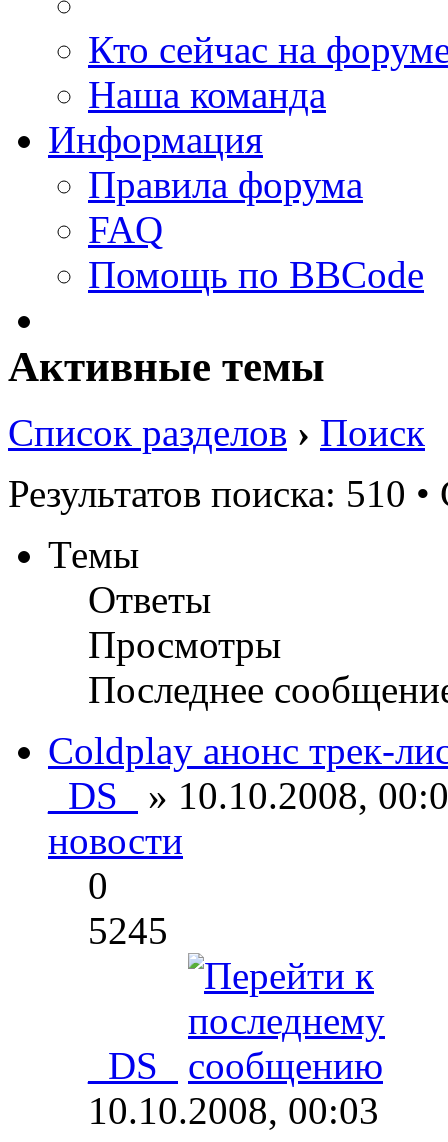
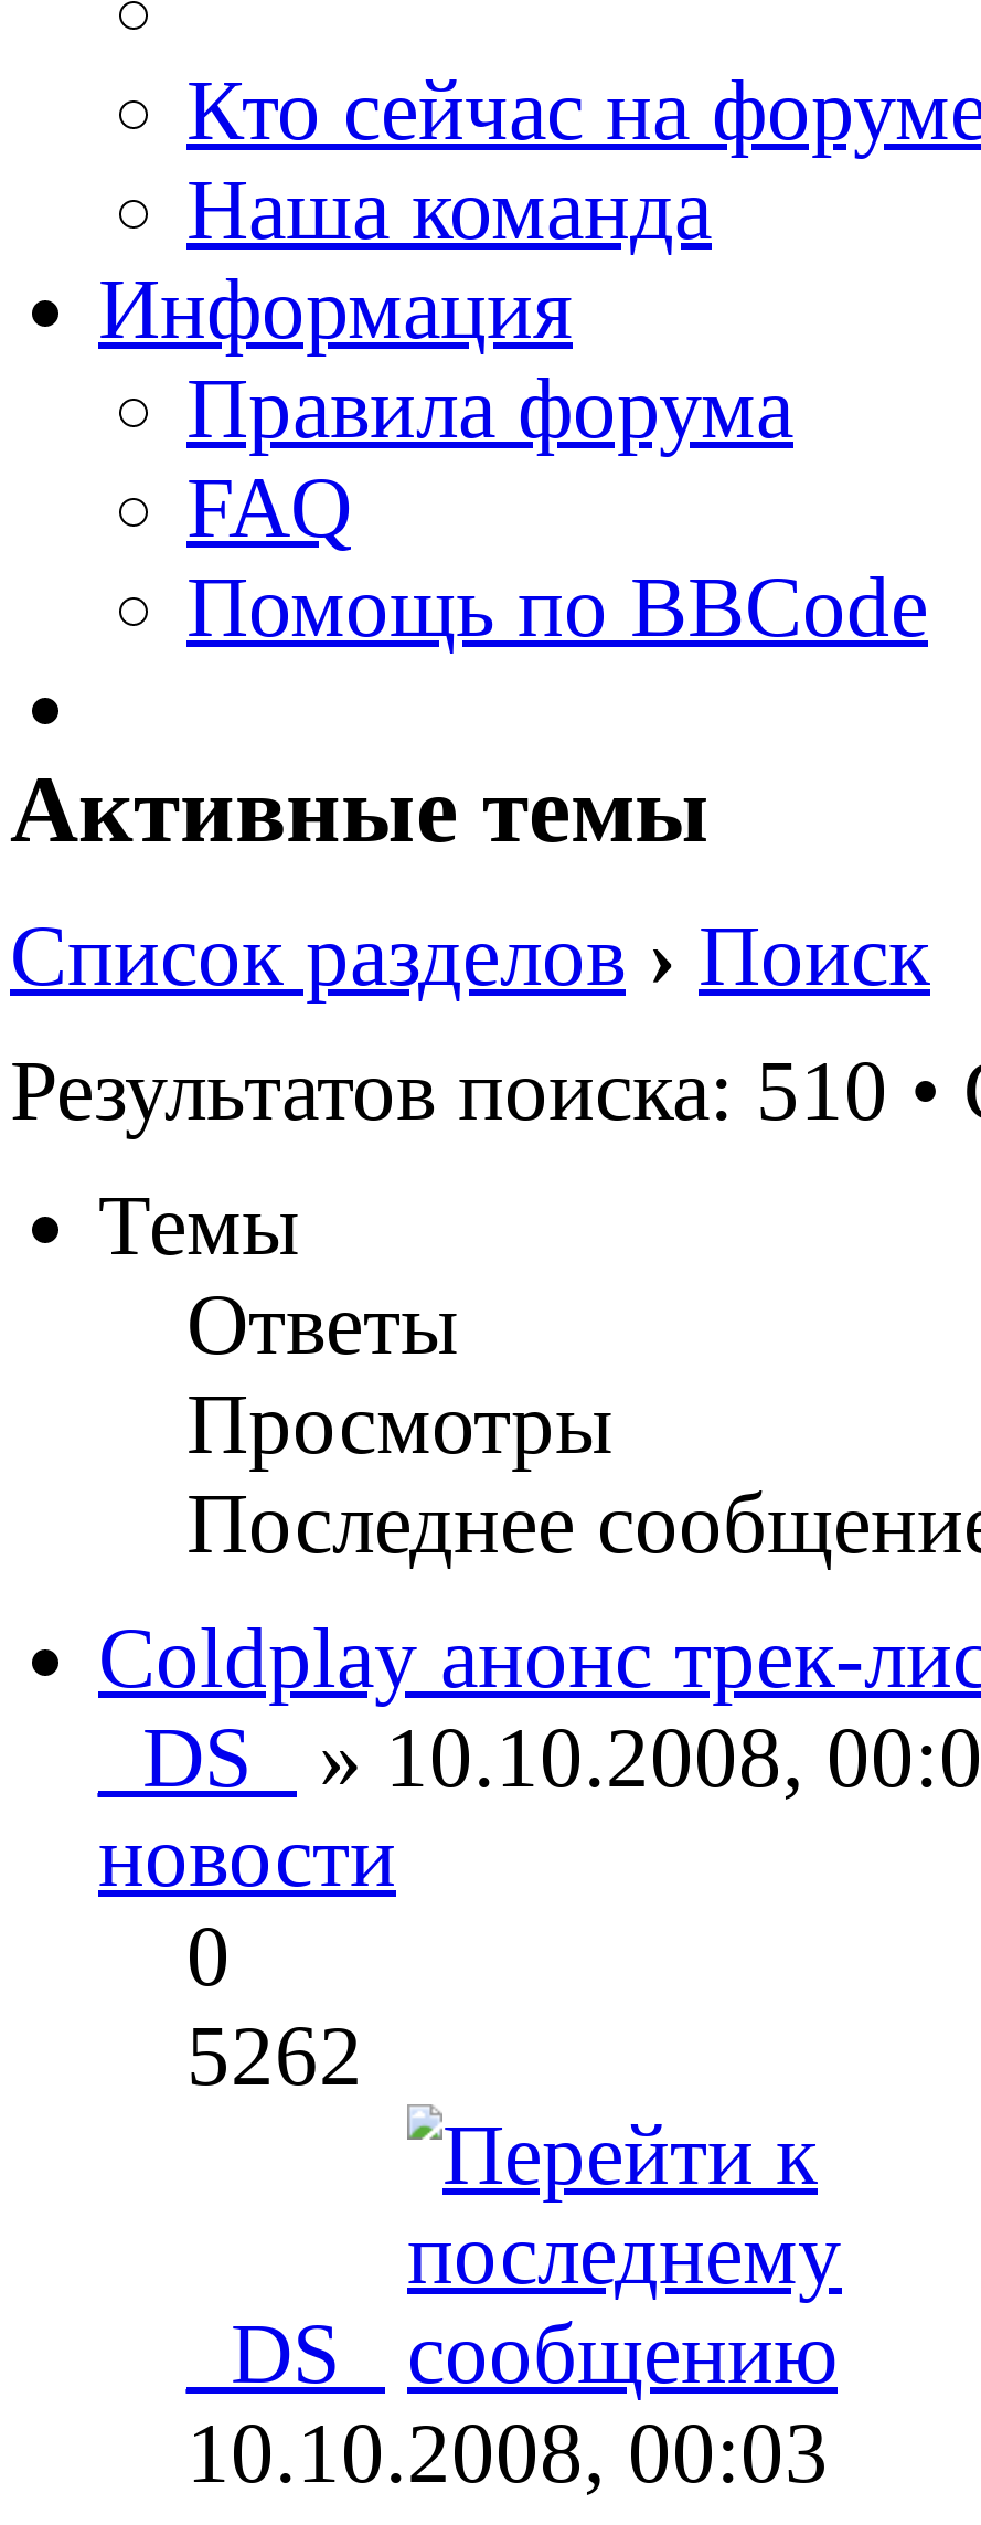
[88,909,168,952] 5245 -> [186,2008,363,2103] 5262

